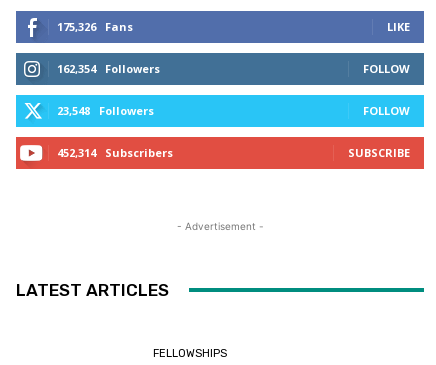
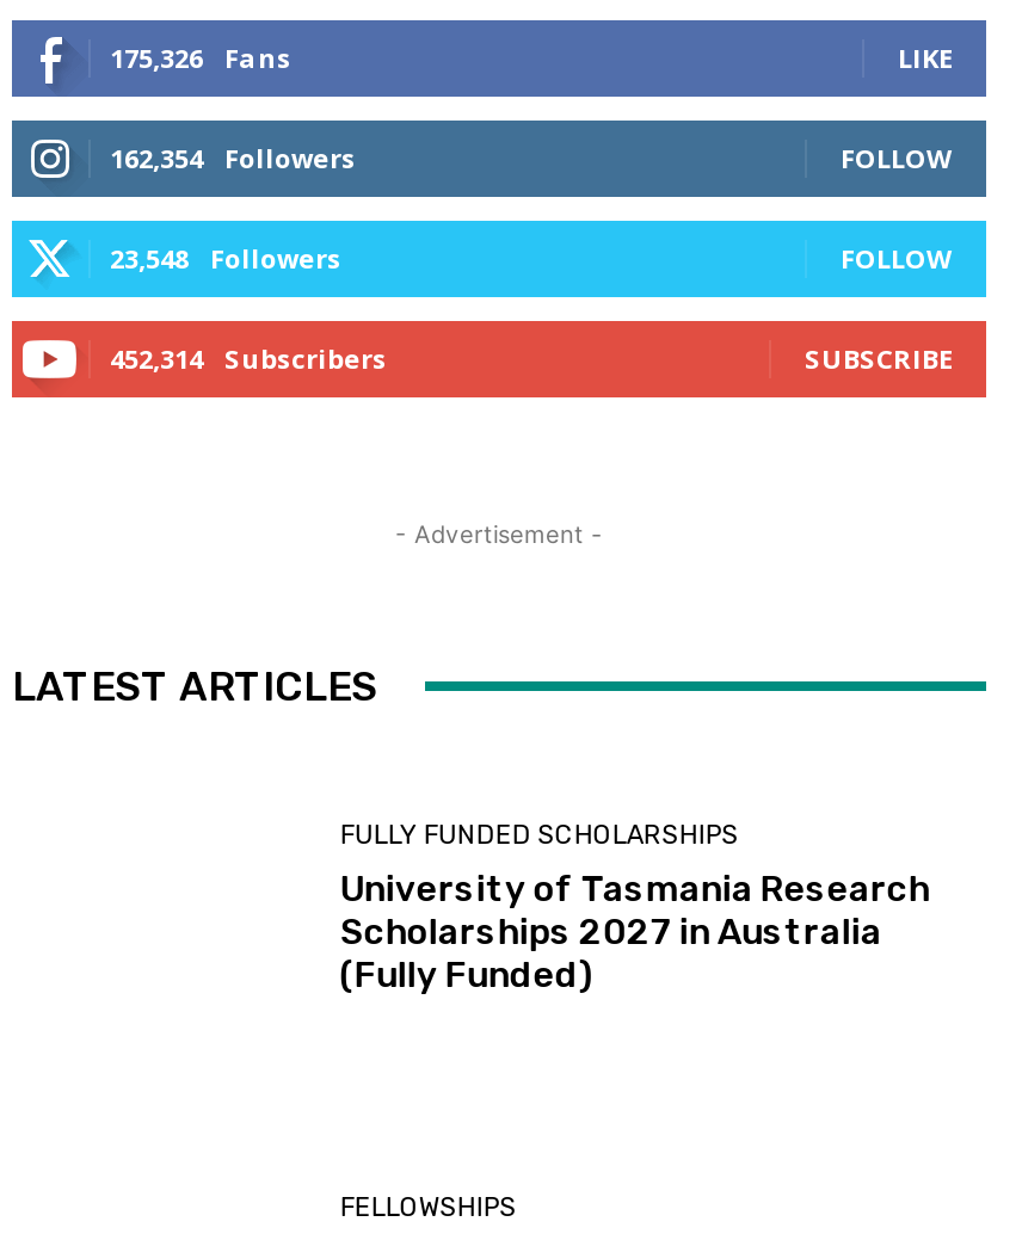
none -> [340,821,930,998] FULLY FUNDED SCHOLARSHIPS | University of Tasmania Research | Scholarships 2027 in Australia | (Fully Funded)

